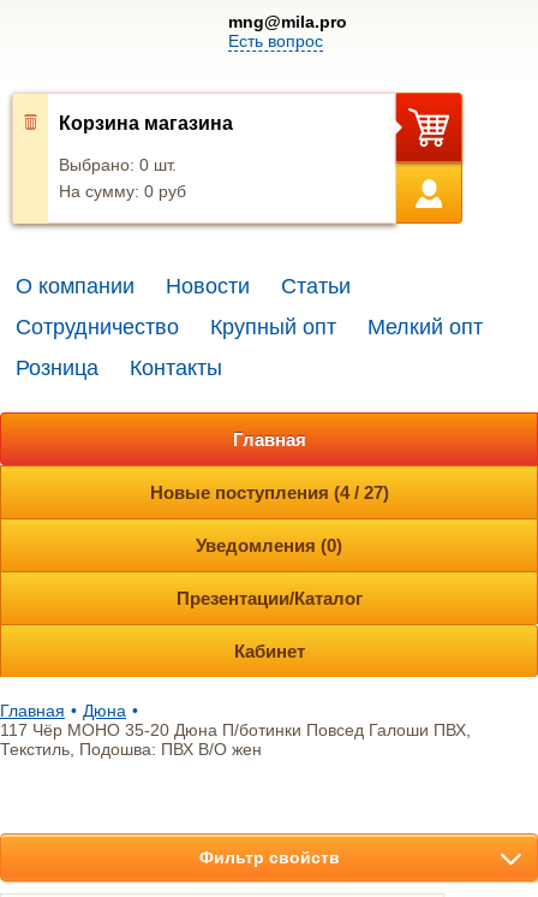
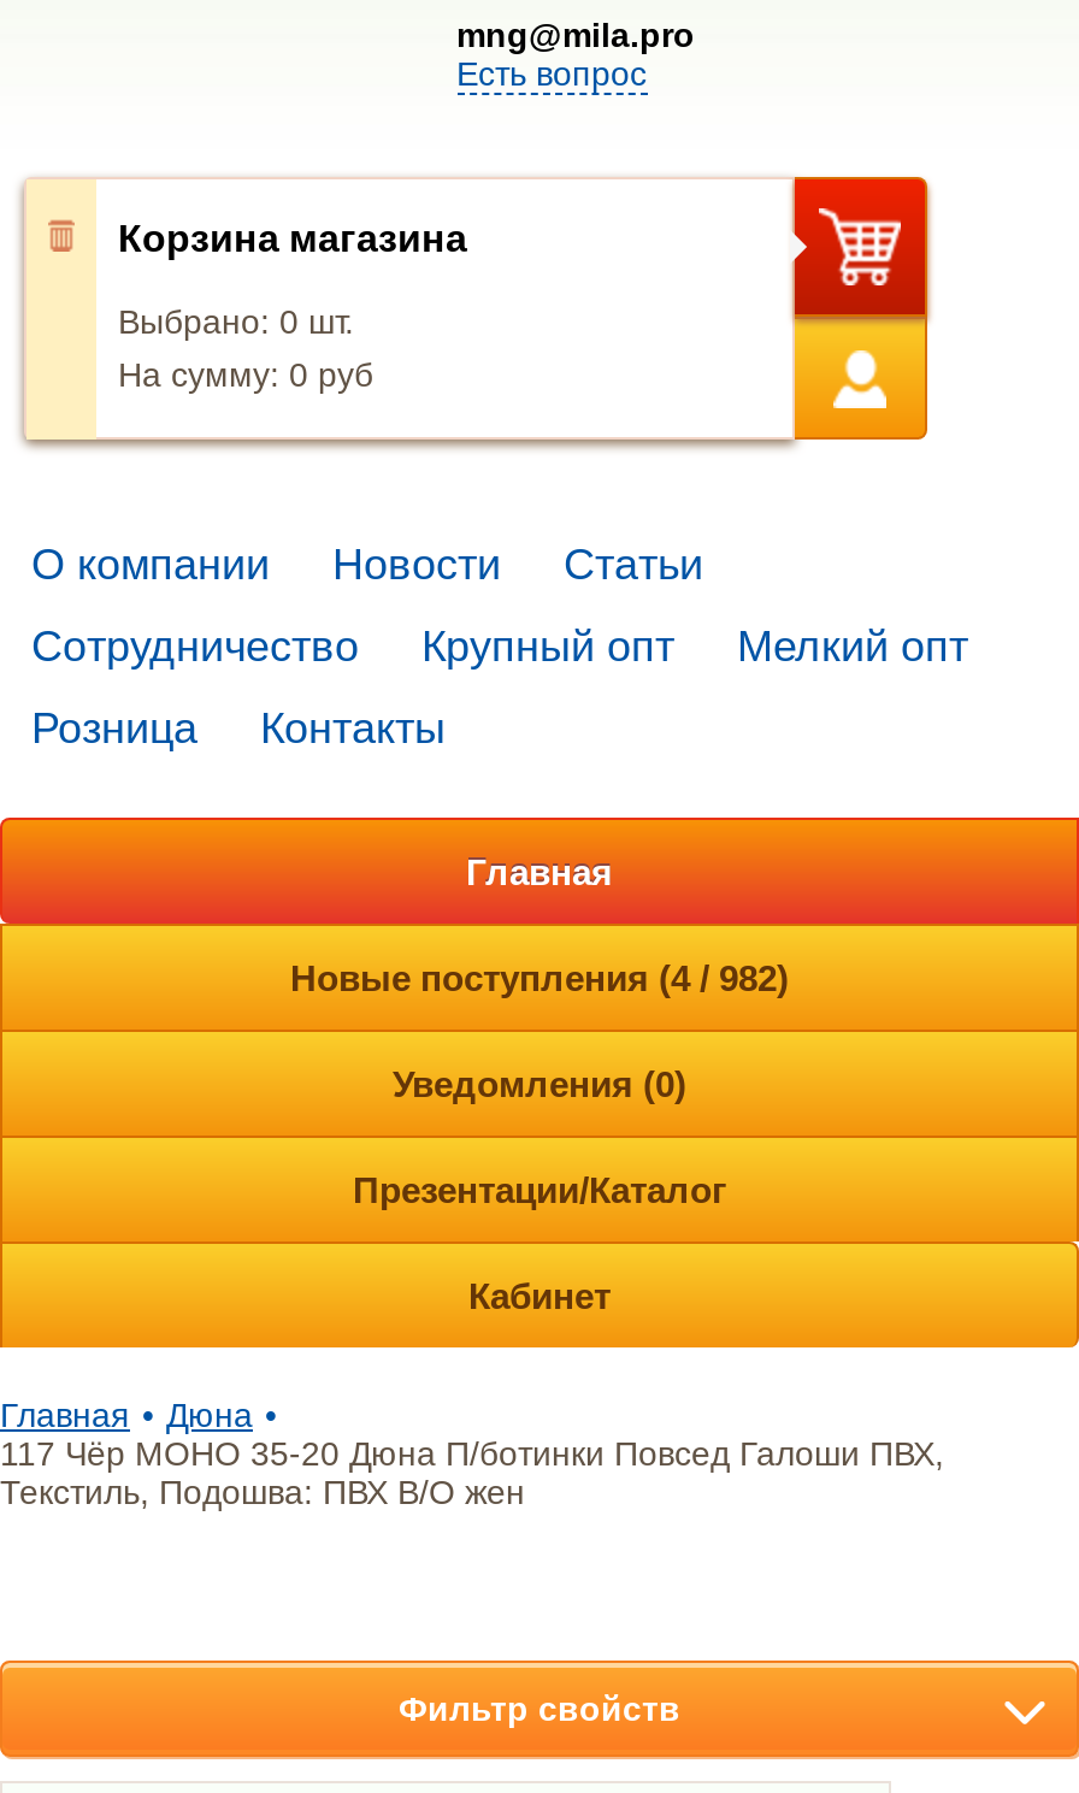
[150,482,388,503] Новые поступления (4 / 27) -> [290,957,789,998] Новые поступления (4 / 982)

